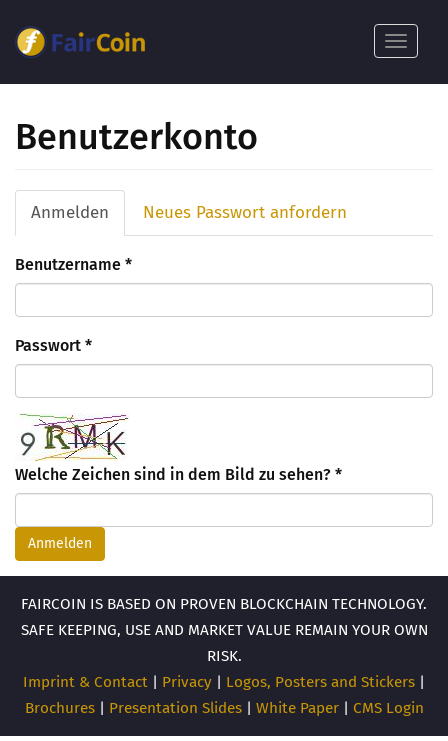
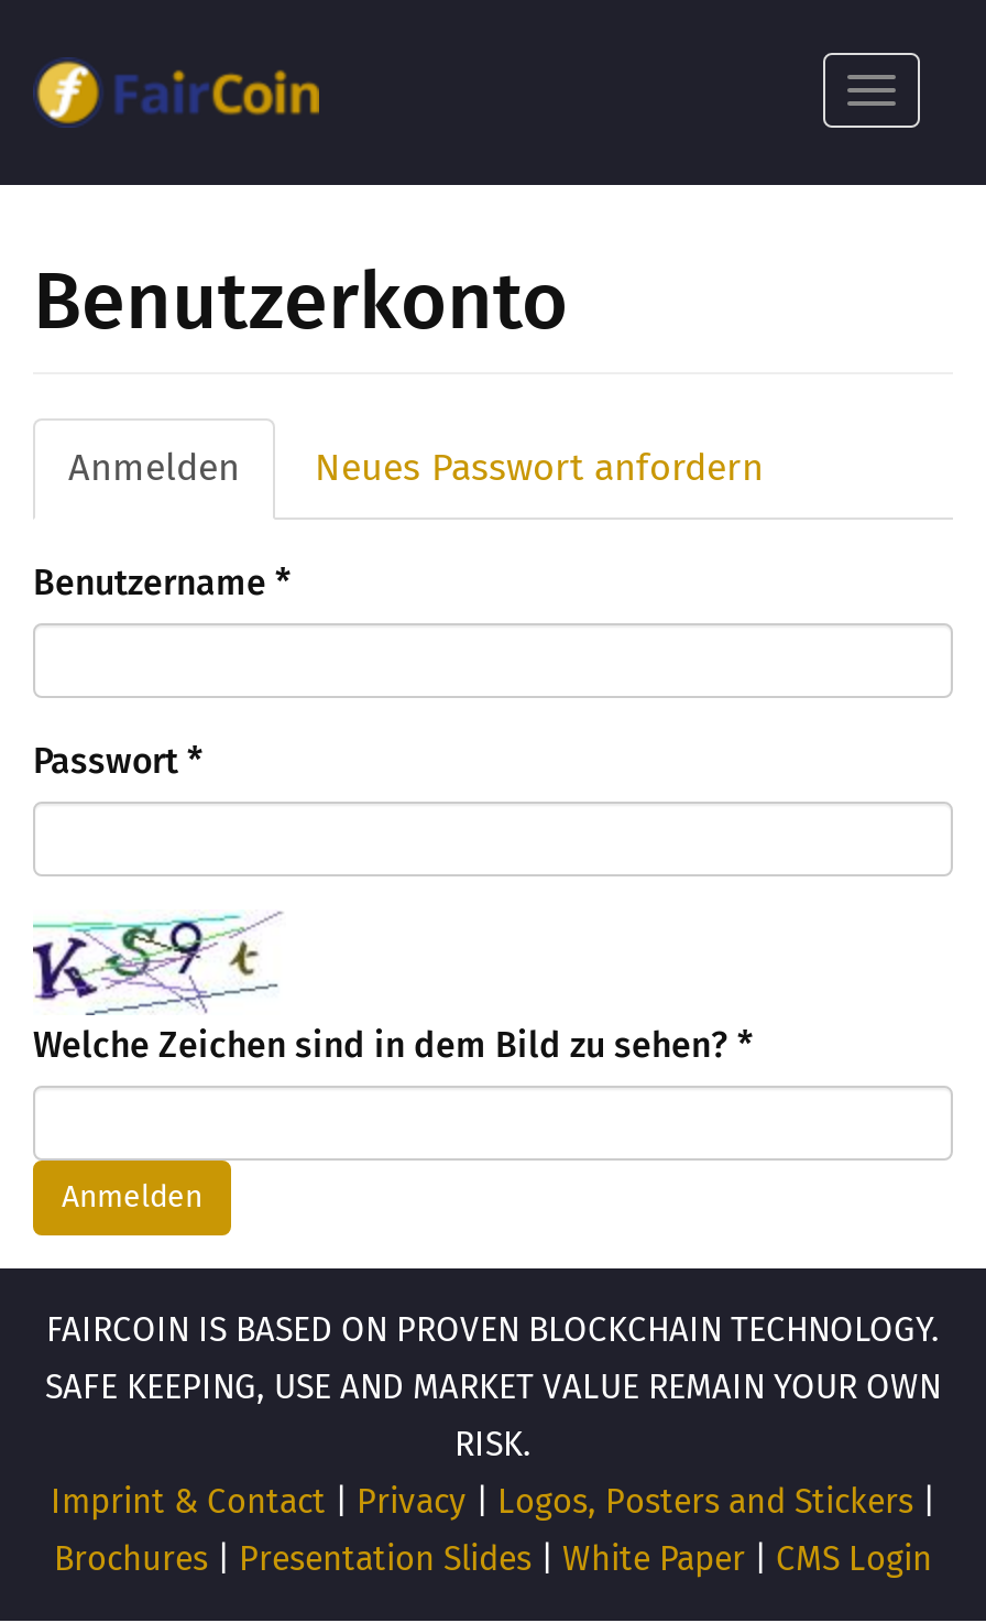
[15,413,128,461] [image] -> [31,912,280,1015] [image]

